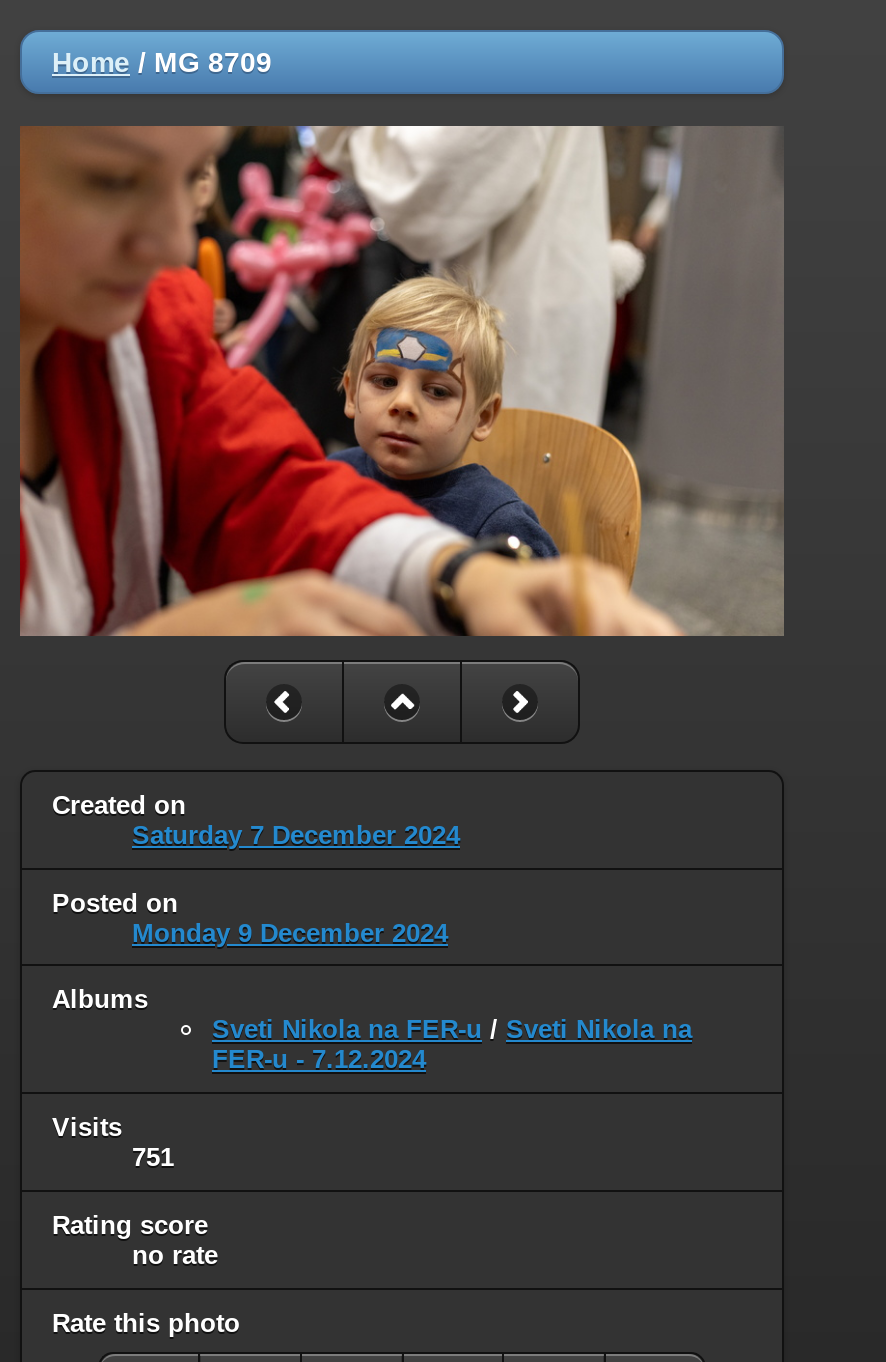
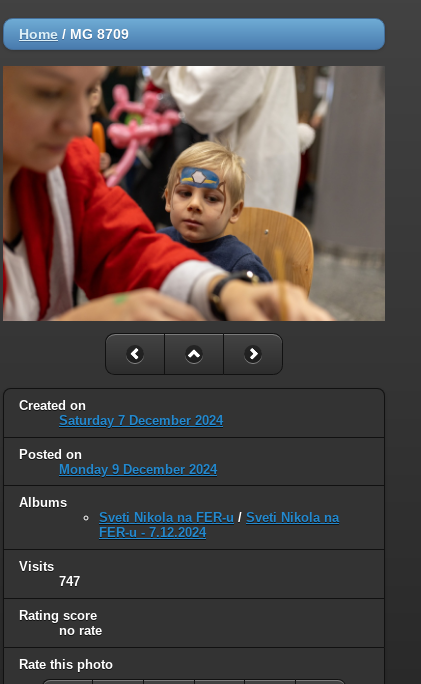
[132,1143,174,1173] 751 -> [59,574,80,589] 747

